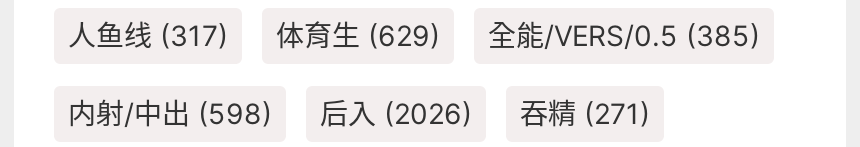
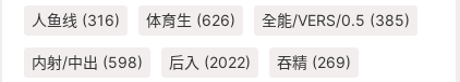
[68,18,228,52] 人鱼线(317) -> [32,11,120,29] 人鱼线(316)
[276,18,440,52] 体育生(629) -> [146,11,235,29] 体育生(626)
[320,96,472,130] 后入(2026) -> [169,53,251,71] 后入(2022)
[520,96,650,130] 吞精(271) -> [277,53,351,71] 吞精(269)

